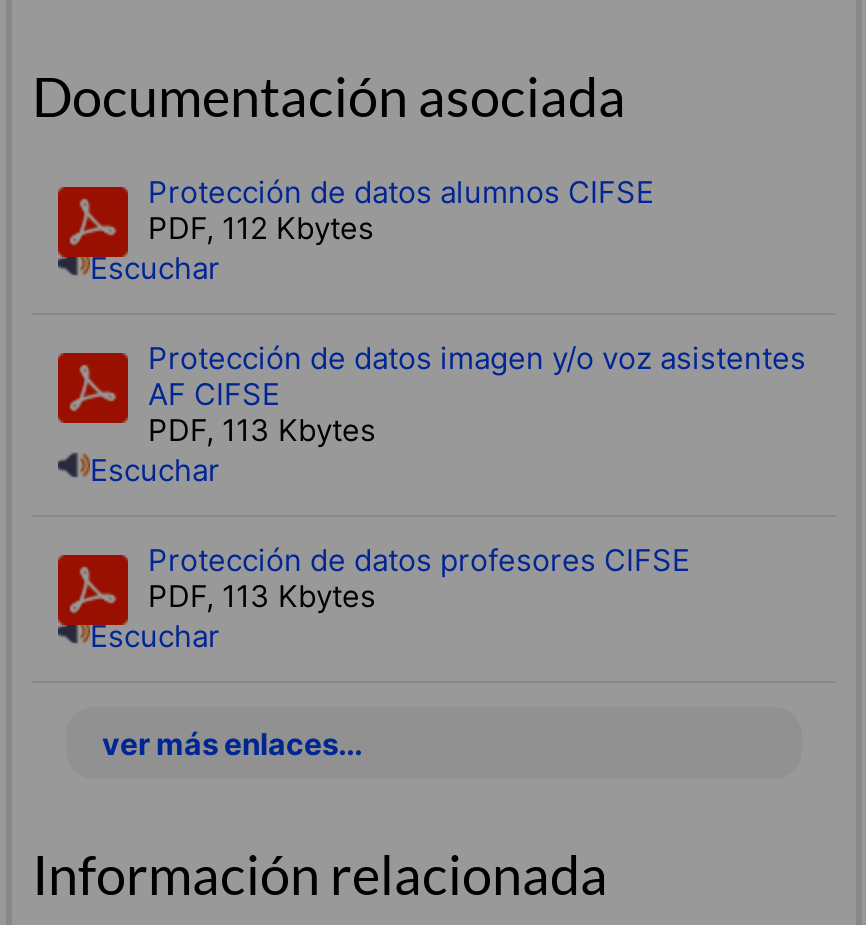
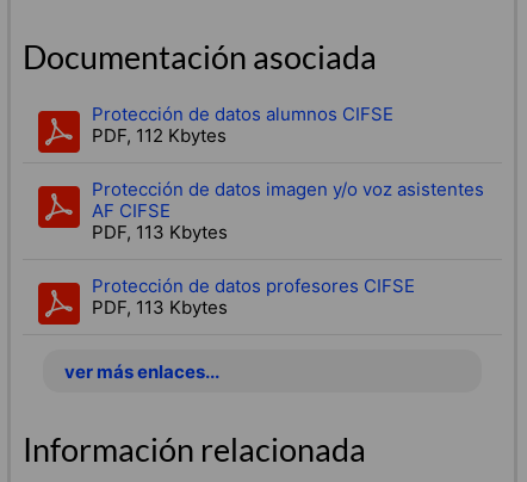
[90,248,220,286] Escuchar -> none
[90,450,220,488] Escuchar -> none
[90,616,220,654] Escuchar -> none

